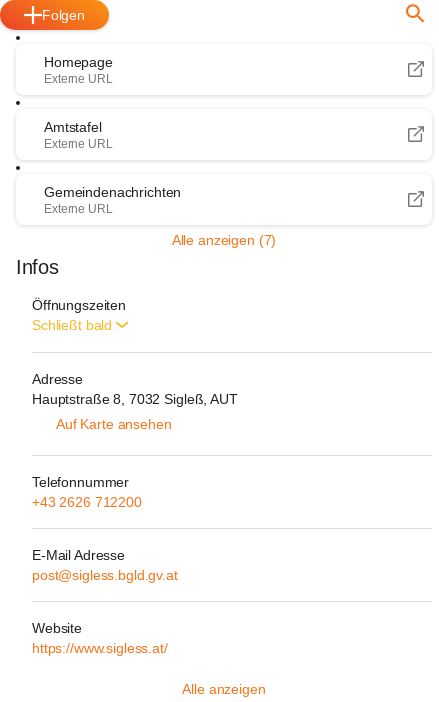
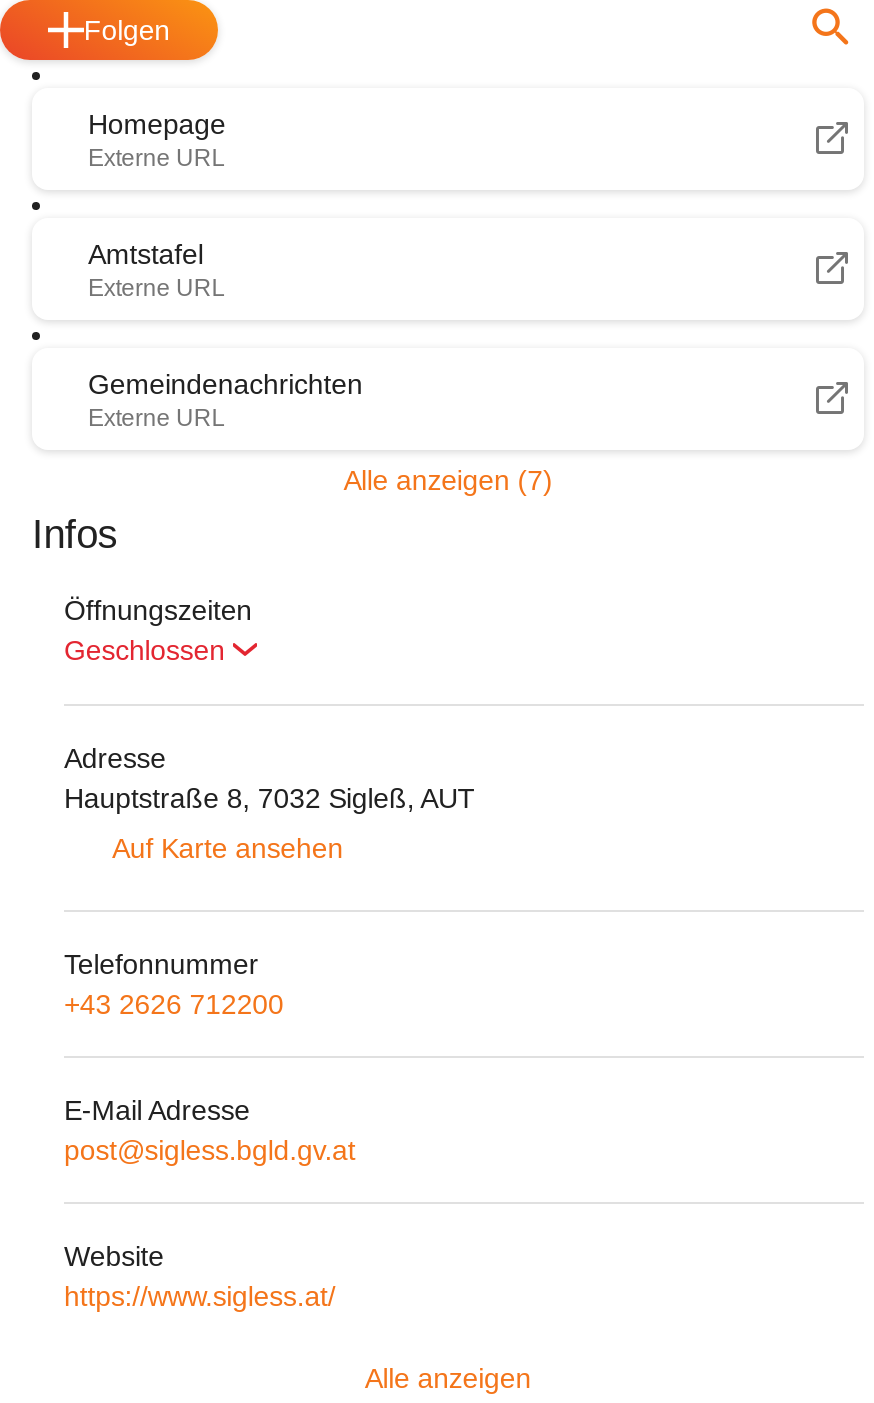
[32,317,112,333] Schließt bald -> [64,634,225,666] Geschlossen

